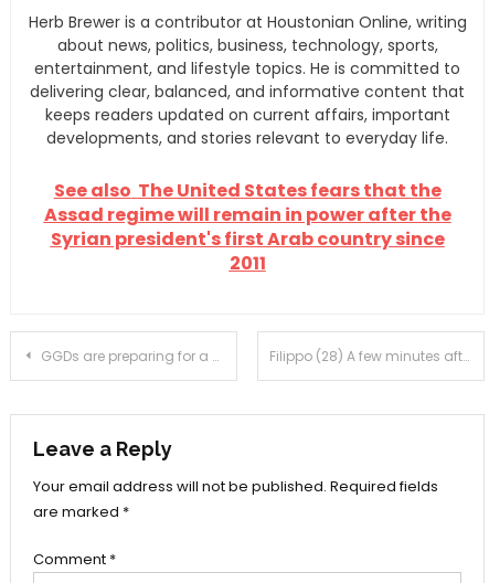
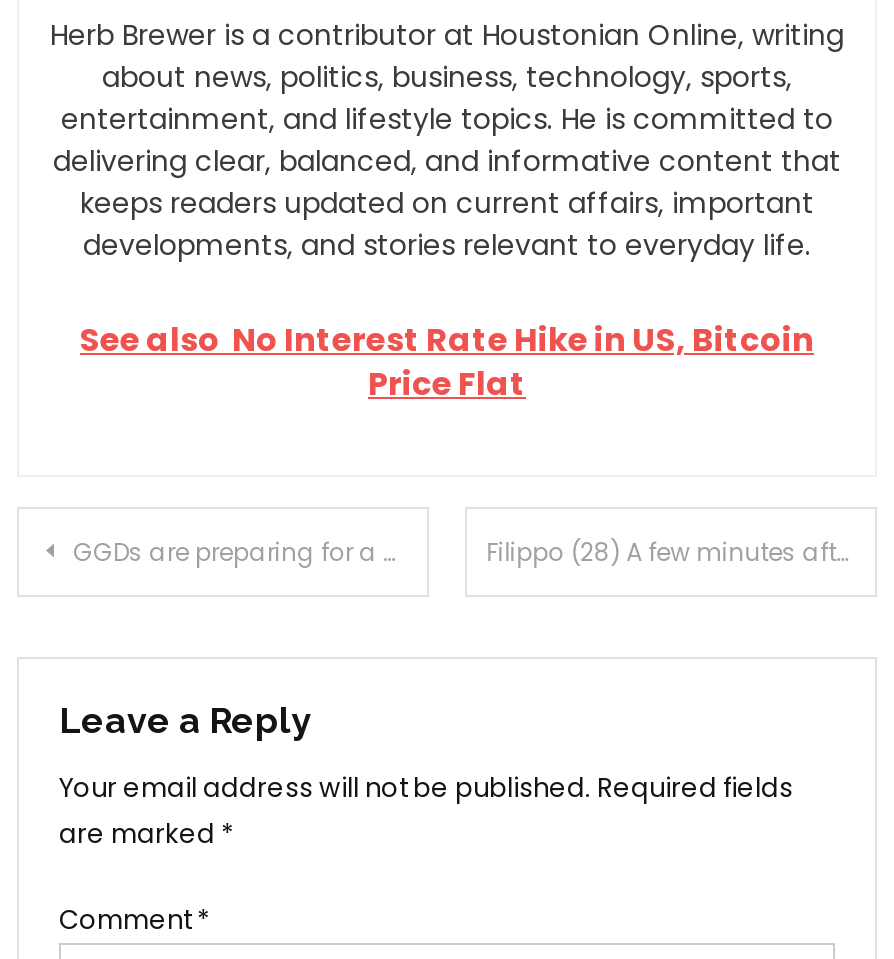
[44,178,451,276] See also The United States fears that the | Assad regime will remain in power after the | Syrian president's first Arab country since | 2011 -> [80,317,814,407] See also No Interest Rate Hike in US, Bitcoin | Price Flat

